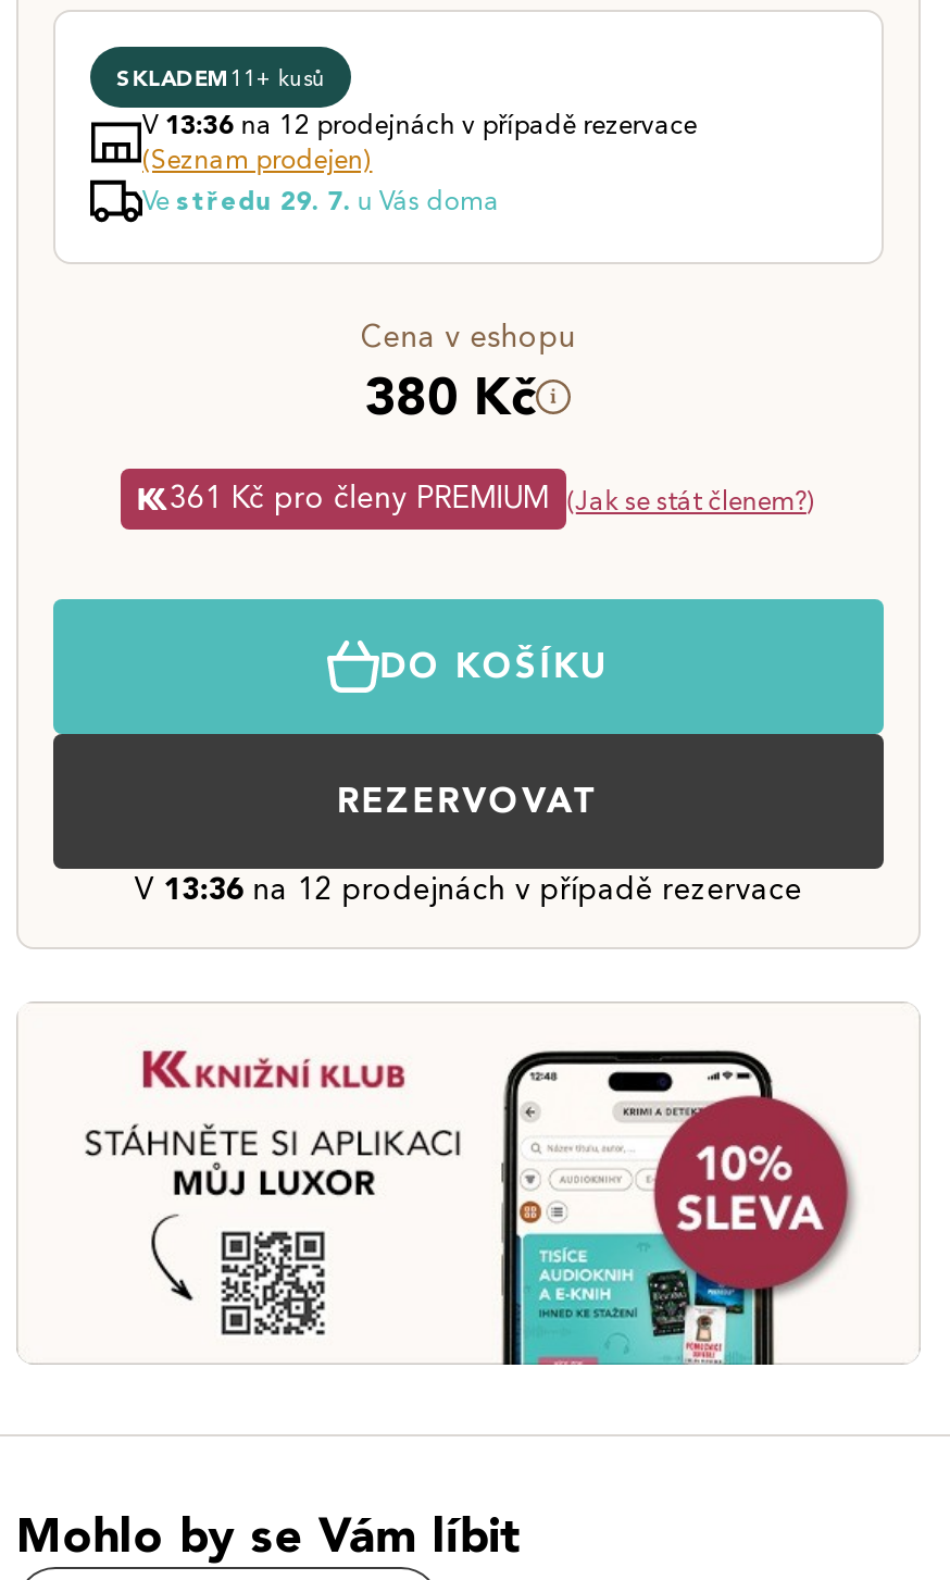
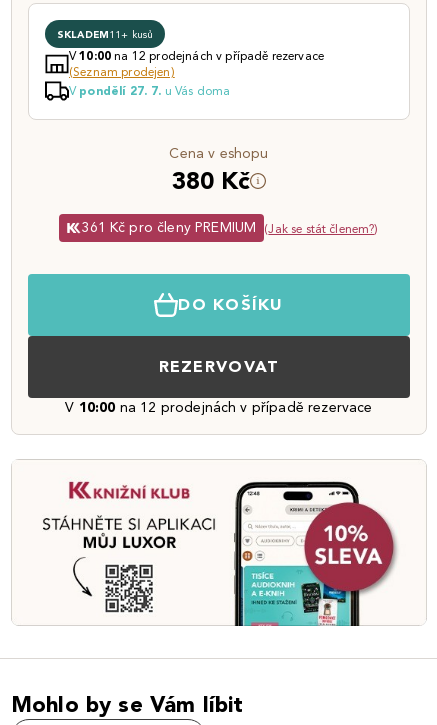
[142,108,697,140] V13:36na 12 prodejnách v případě rezervace -> [69,48,324,63] V10:00na 12 prodejnách v případě rezervace
[142,184,500,216] Ve středu 29. 7. u Vás doma -> [69,83,230,98] V pondělí 27. 7. u Vás doma
[135,871,802,908] V 13:36 na 12 prodejnách v případě rezervace -> [65,399,372,416] V 10:00 na 12 prodejnách v případě rezervace

